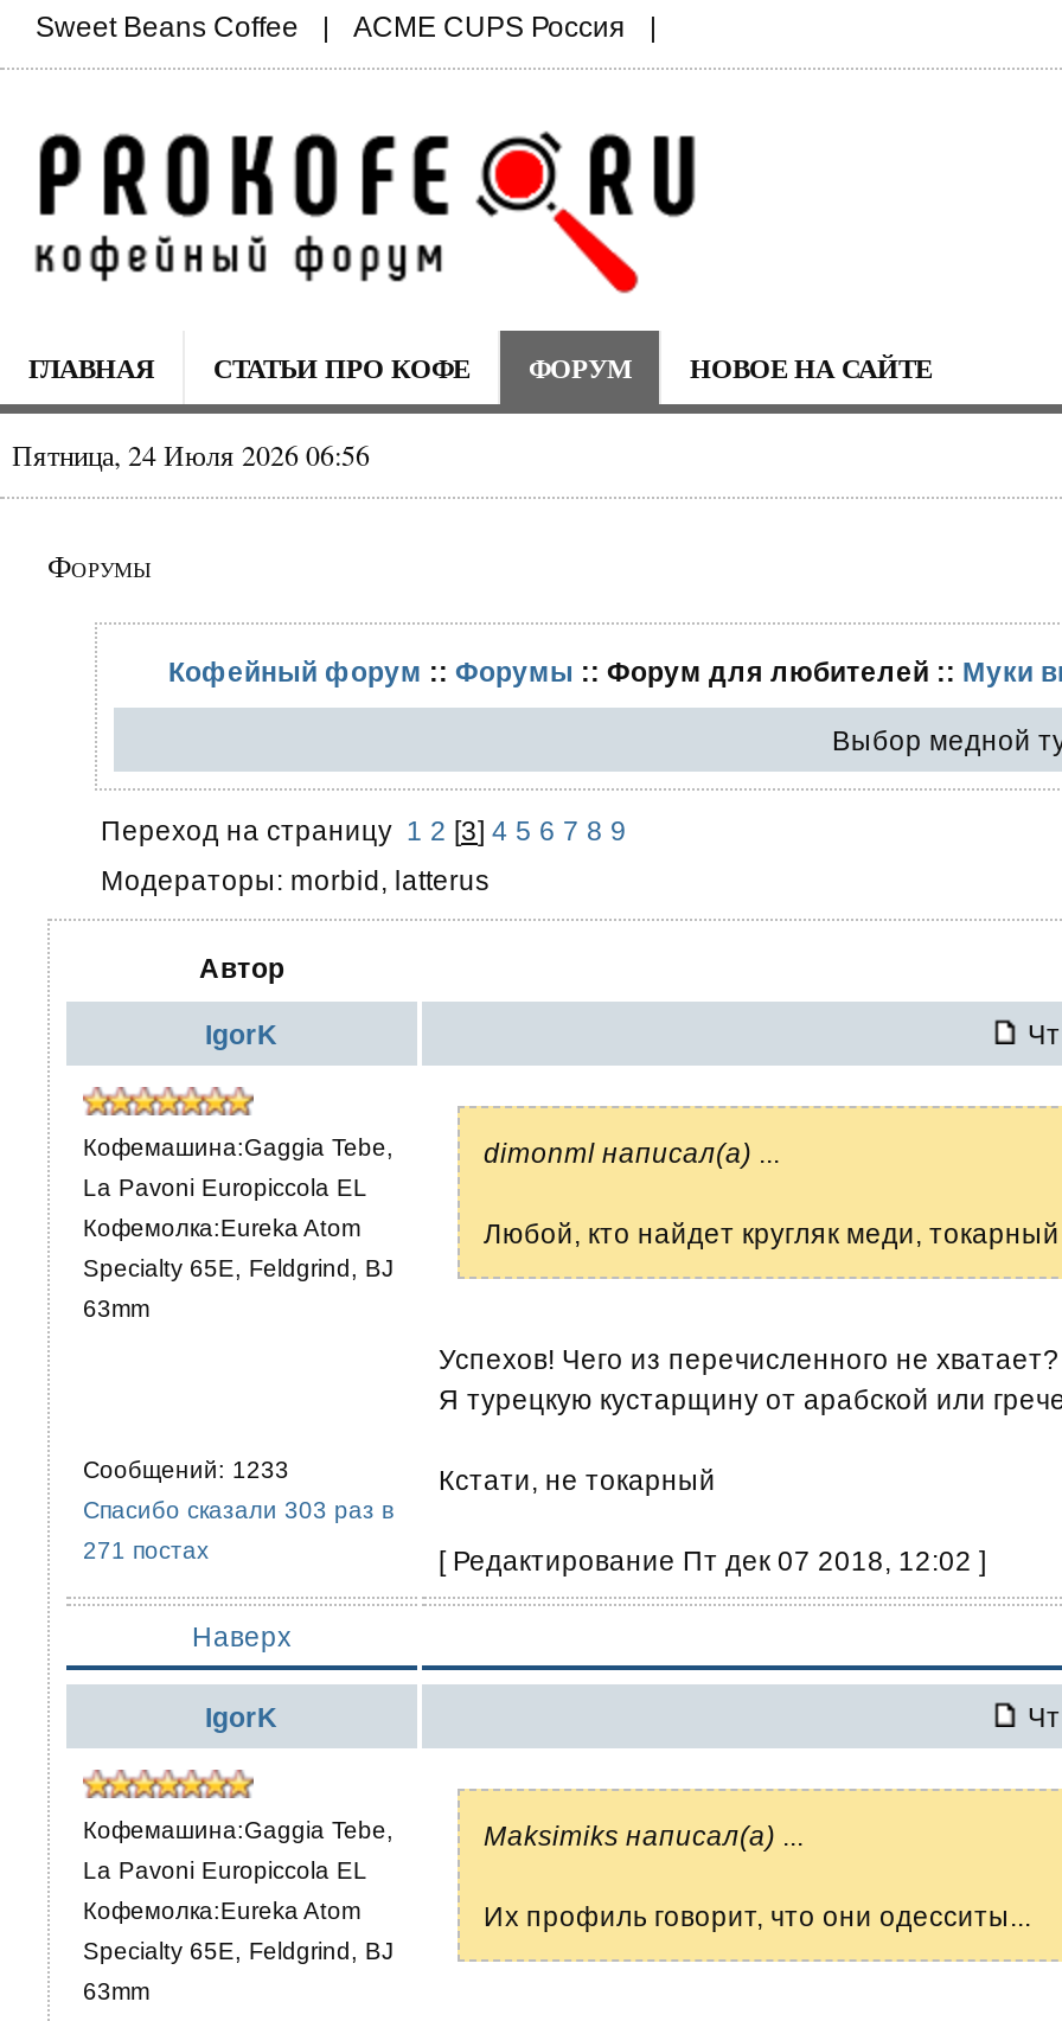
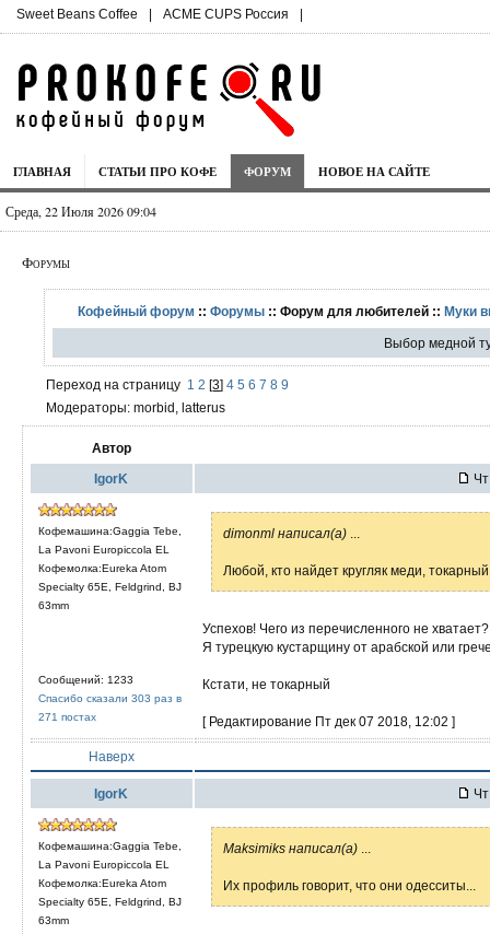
[12,435,370,473] Пятница, 24 Июля 2026 06:56 -> [5,202,156,220] Среда, 22 Июля 2026 09:04

